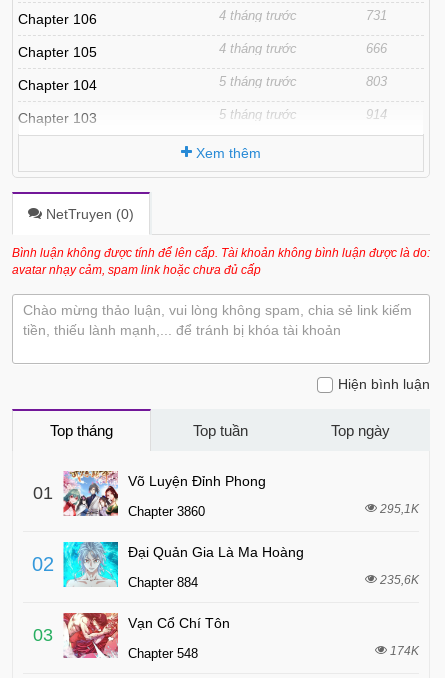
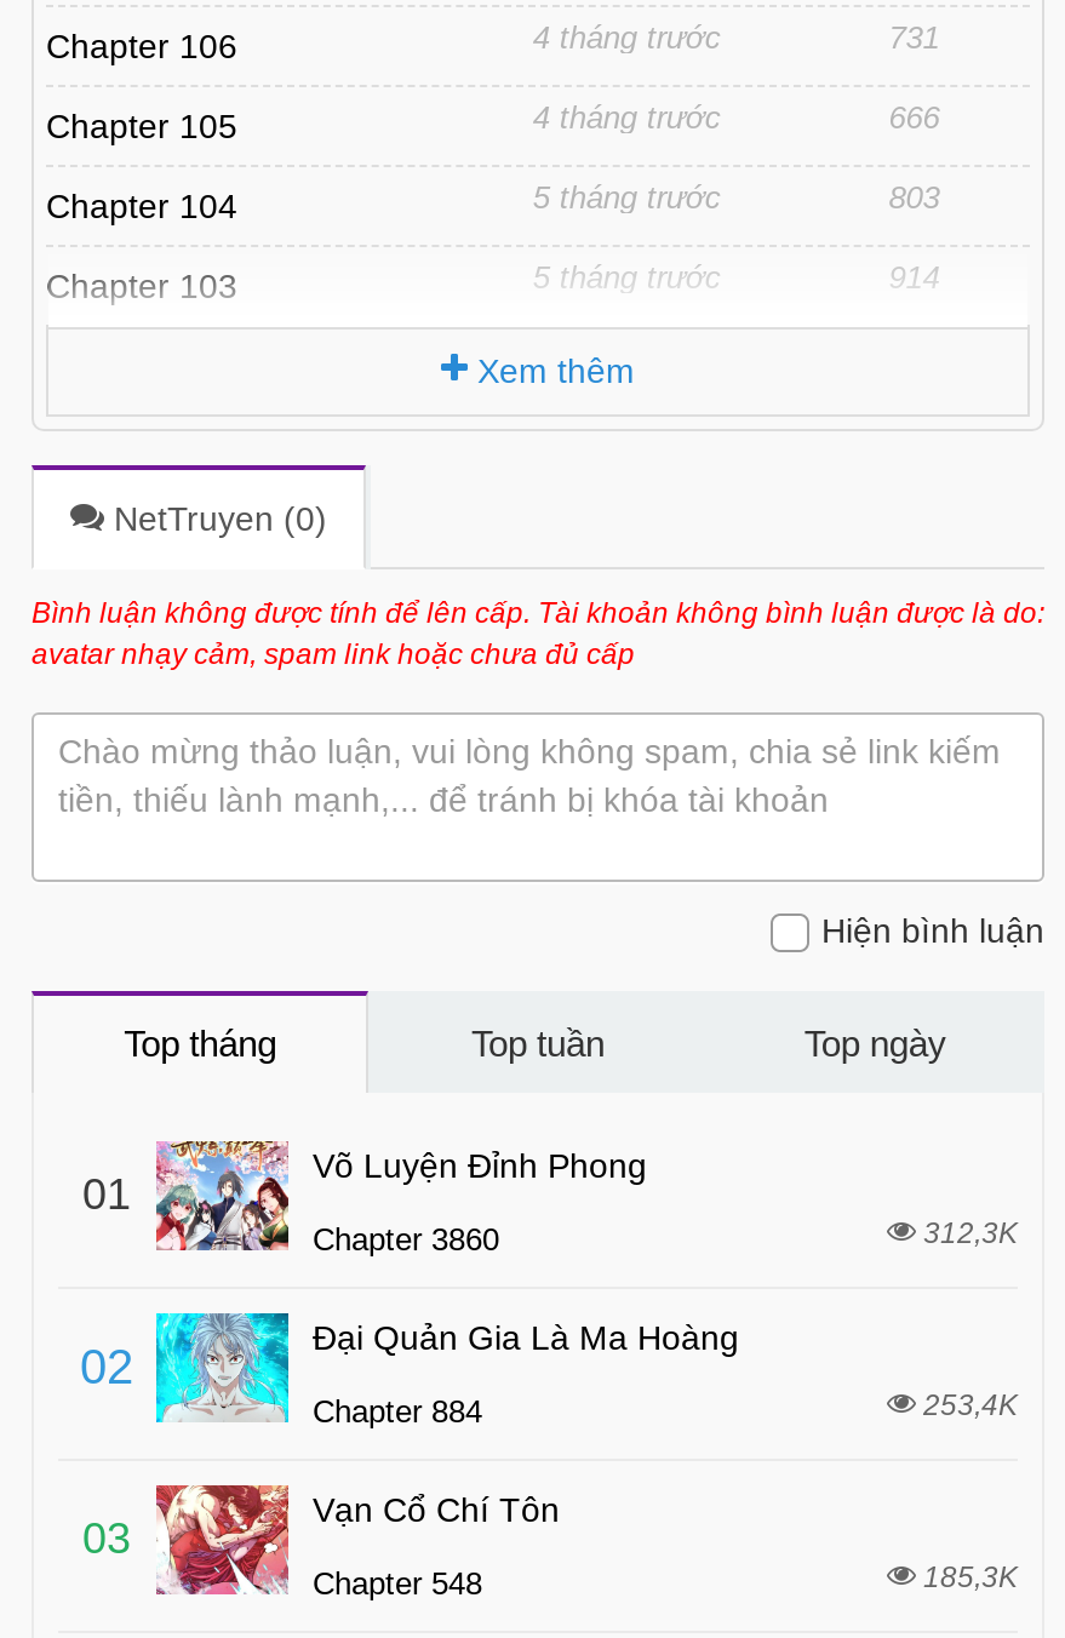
[377,502,419,516] 295,1K -> [916,1216,1018,1250] 312,3K
[377,573,419,587] 235,6K -> [916,1388,1018,1422] 253,4K
[387,644,419,658] 174K -> [916,1560,1018,1594] 185,3K

